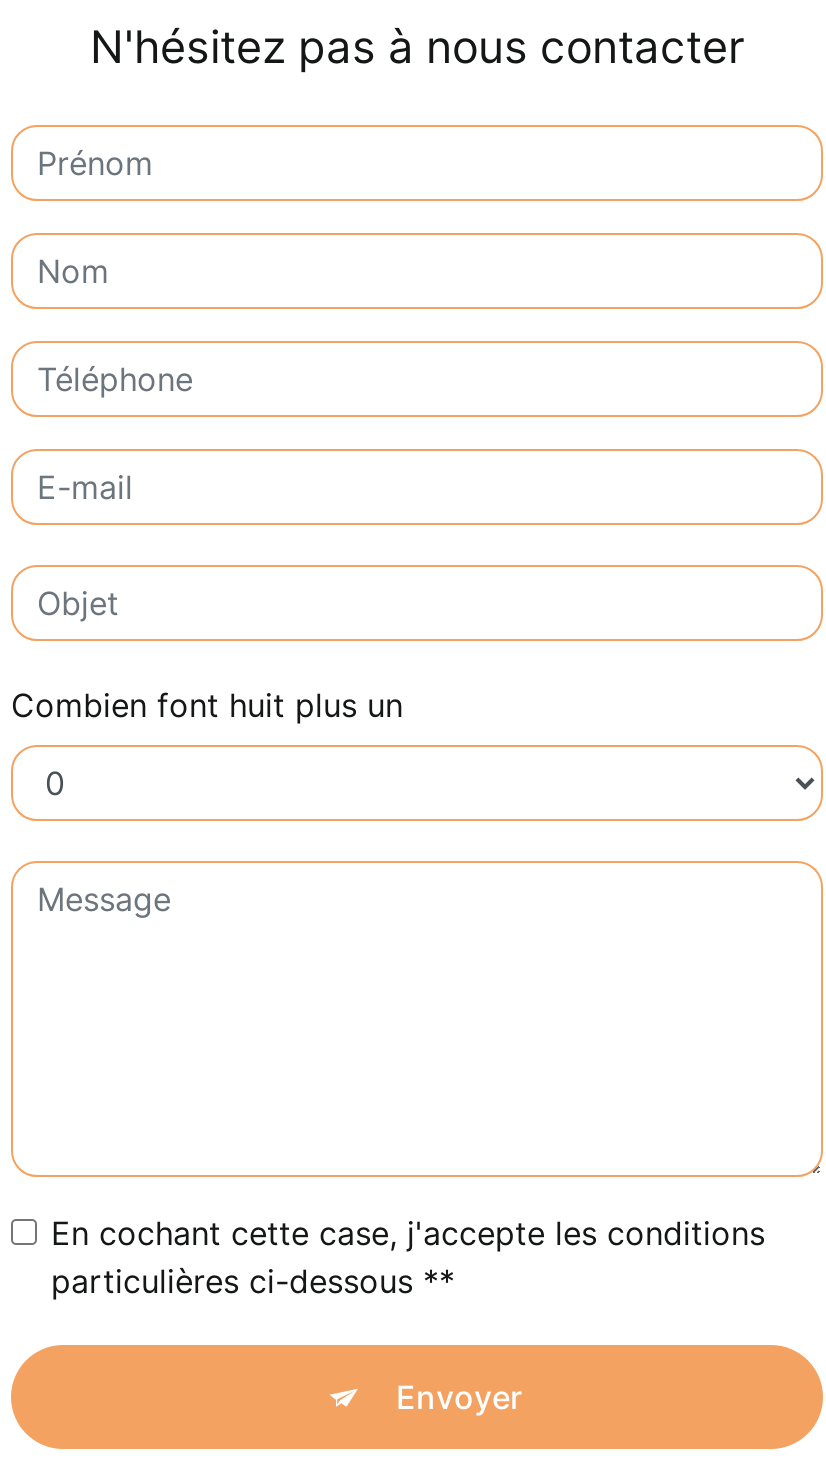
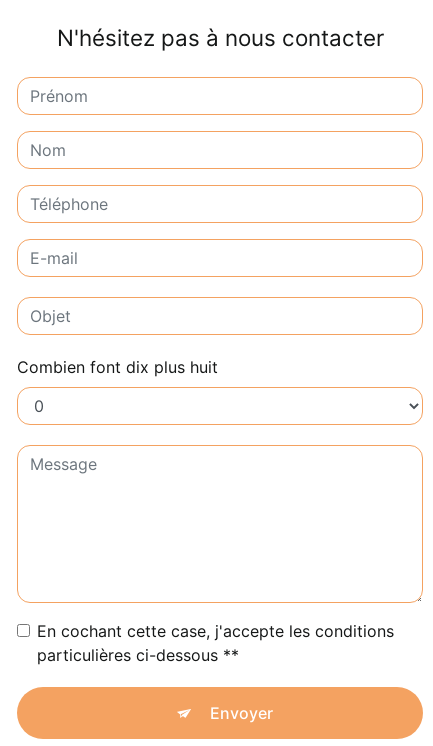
[11,685,403,725] Combien font huit plus un -> [17,357,218,377] Combien font dix plus huit

